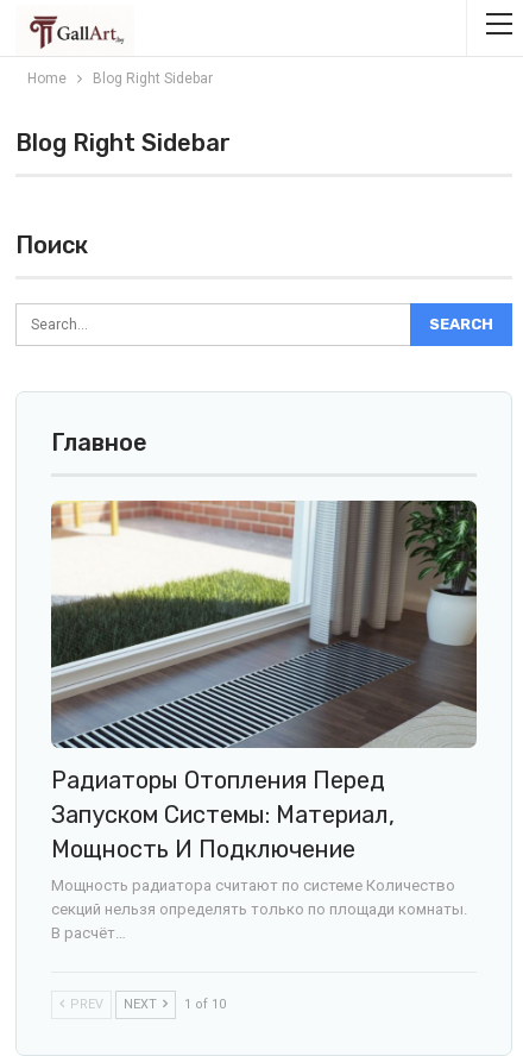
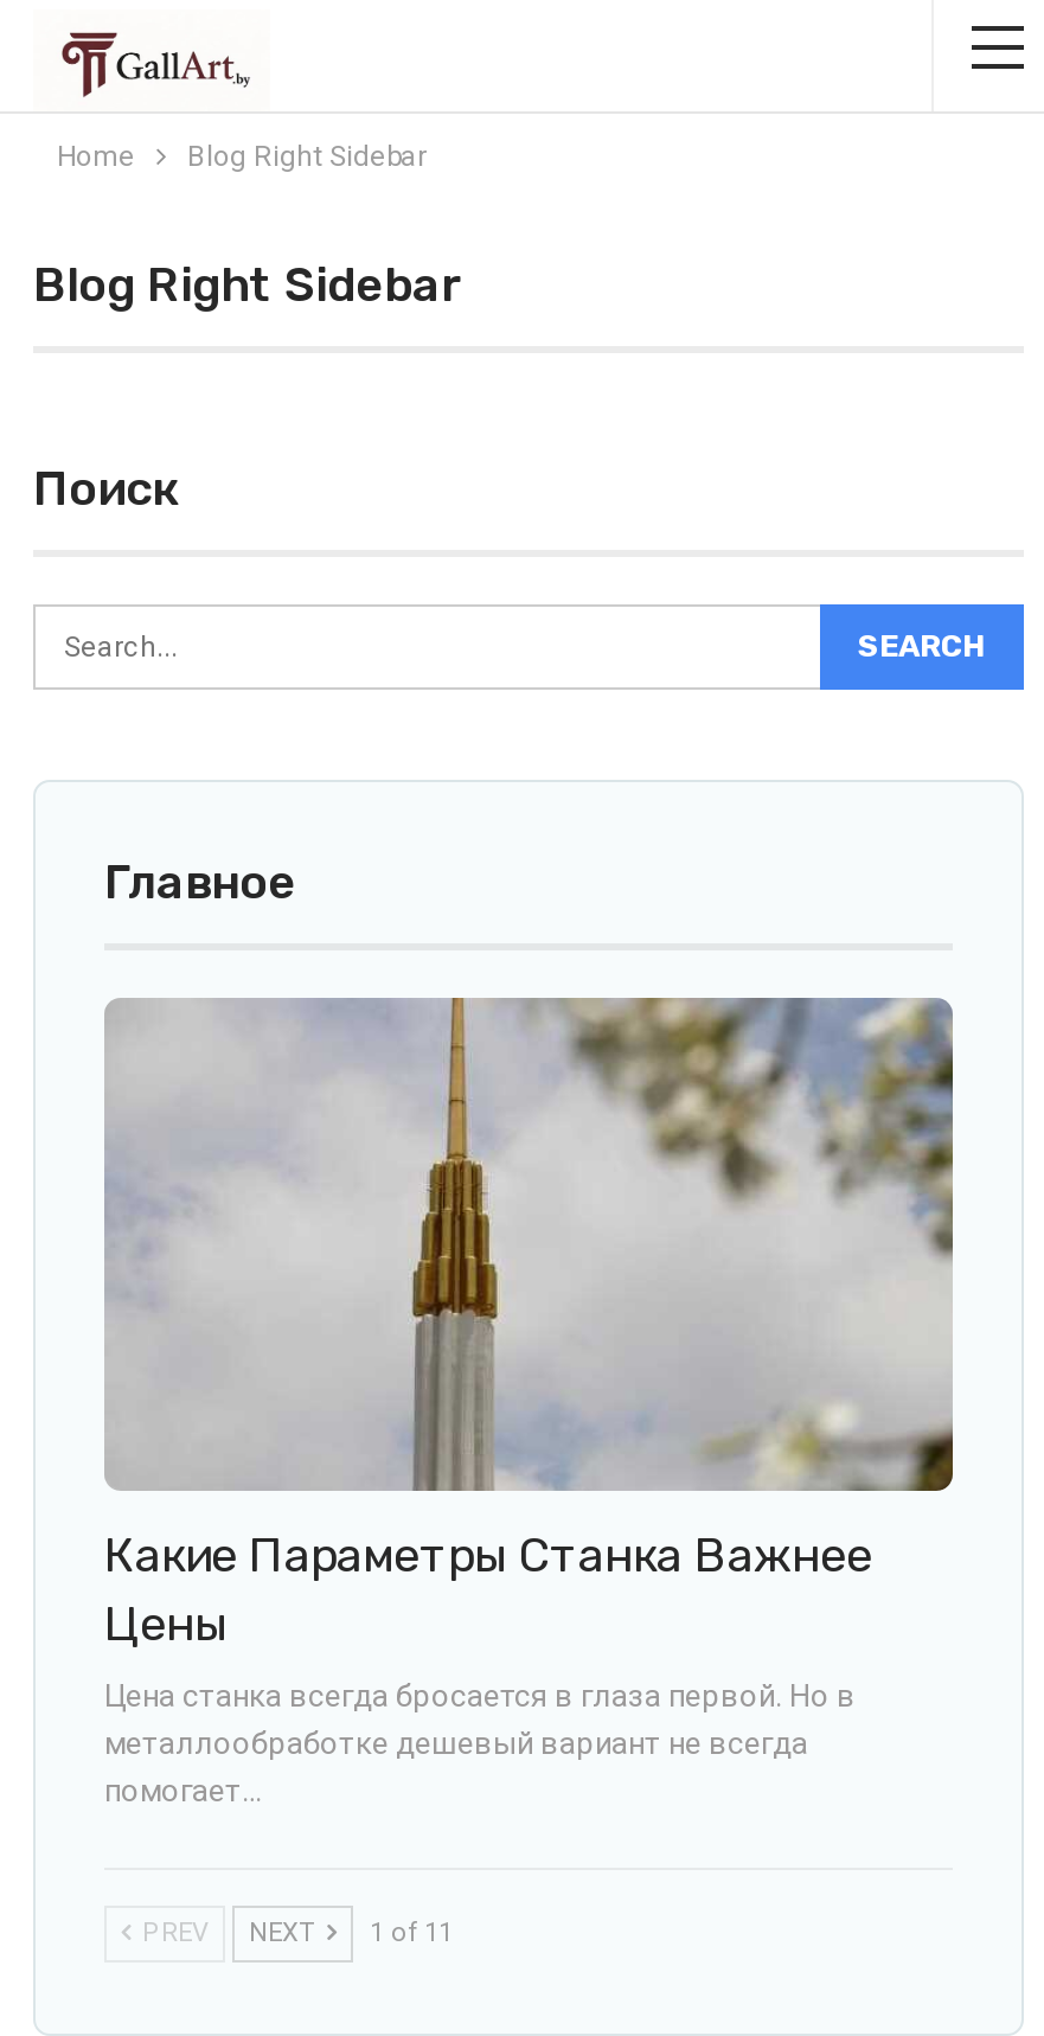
[51,499,477,863] [image] | Радиаторы Отопления Перед | Запуском Системы: Материал, | Мощность И Подключение -> [104,995,955,1651] [image] | Какие Параметры Станка Важнее | Цены
[51,876,467,941] Мощность радиатора считают по системе Количество | секций нельзя определять только по площади комнаты. | В расчёт… -> [104,1677,856,1808] Цена станка всегда бросается в глаза первой. Но в | металлообработке дешевый вариант не всегда | помогает…
[67,996,226,1012] PREV NEXT 1 of 10 -> [135,1917,453,1947] PREV NEXT 1 of 11

